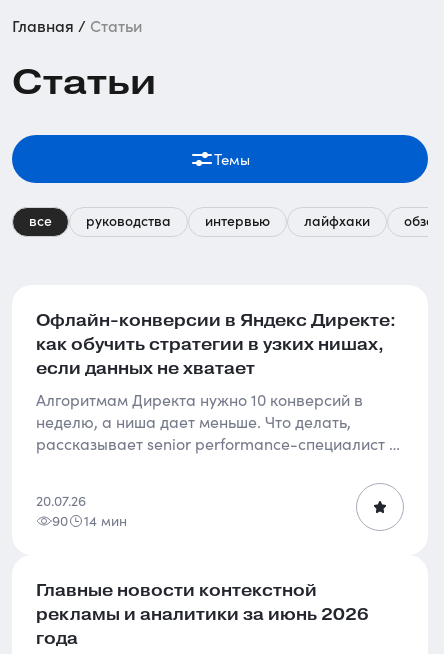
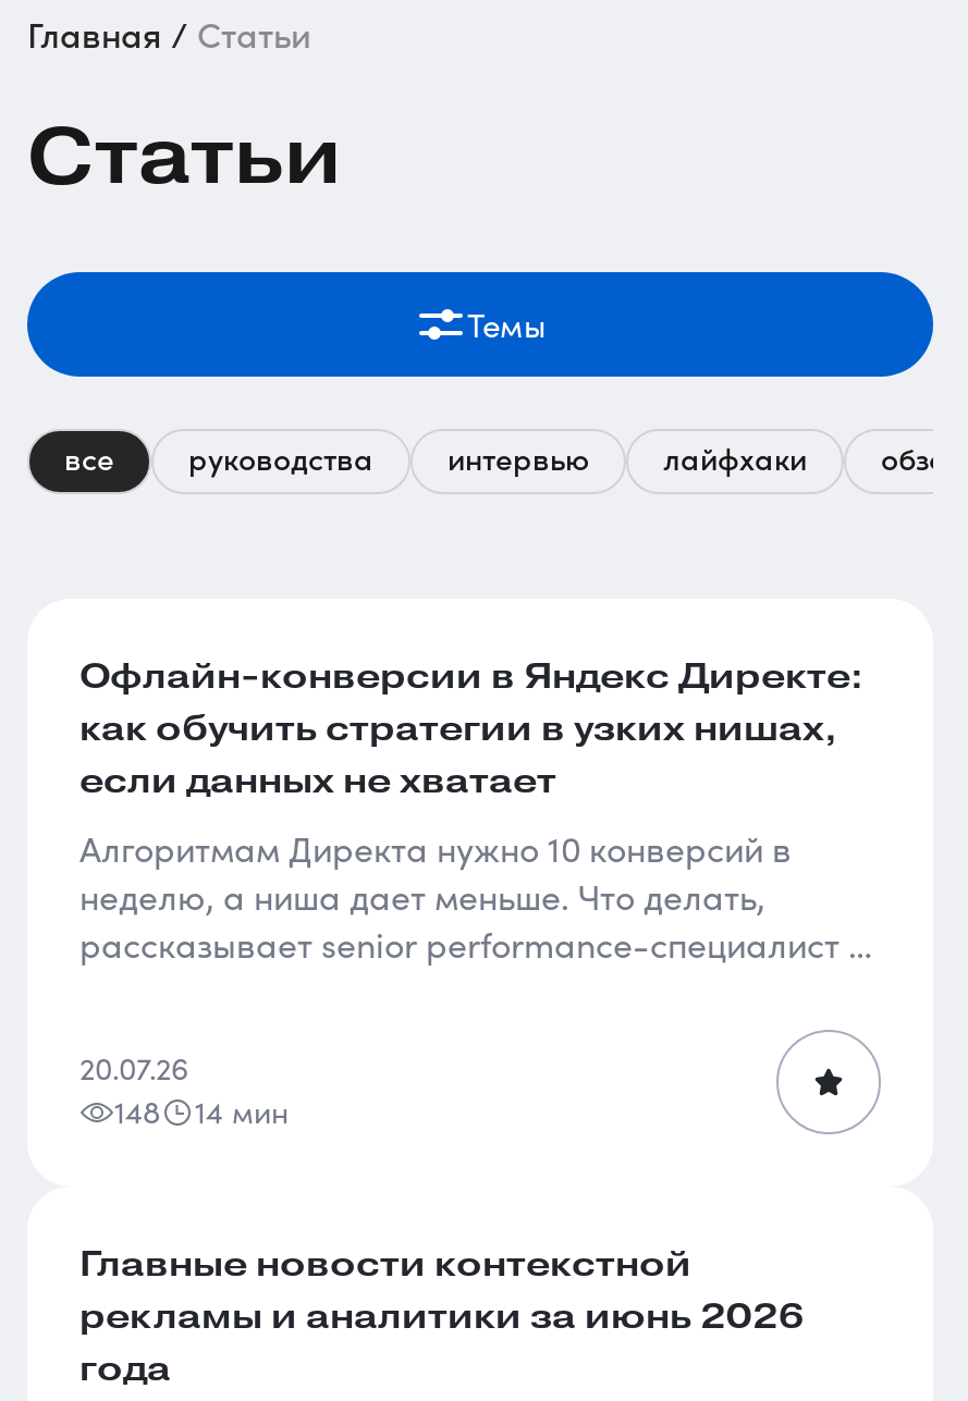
[52,511,127,530] 90 14 мин -> [114,1091,289,1132] 148 14 мин

